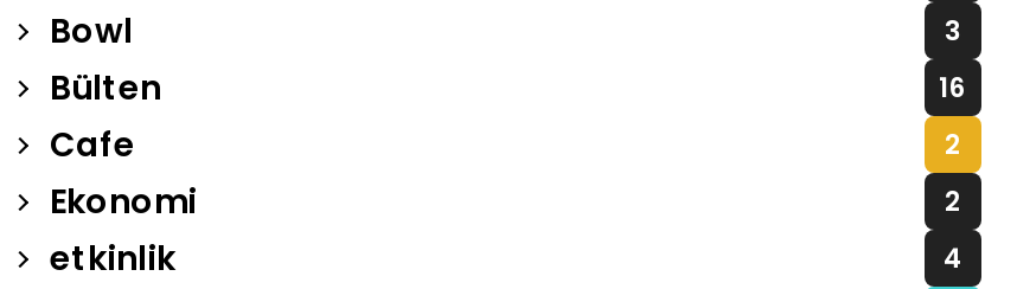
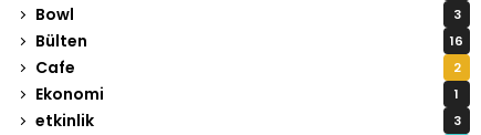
[945,182,961,220] 2 -> [454,85,459,103] 1
[944,239,962,277] 4 -> [453,112,461,129] 3

